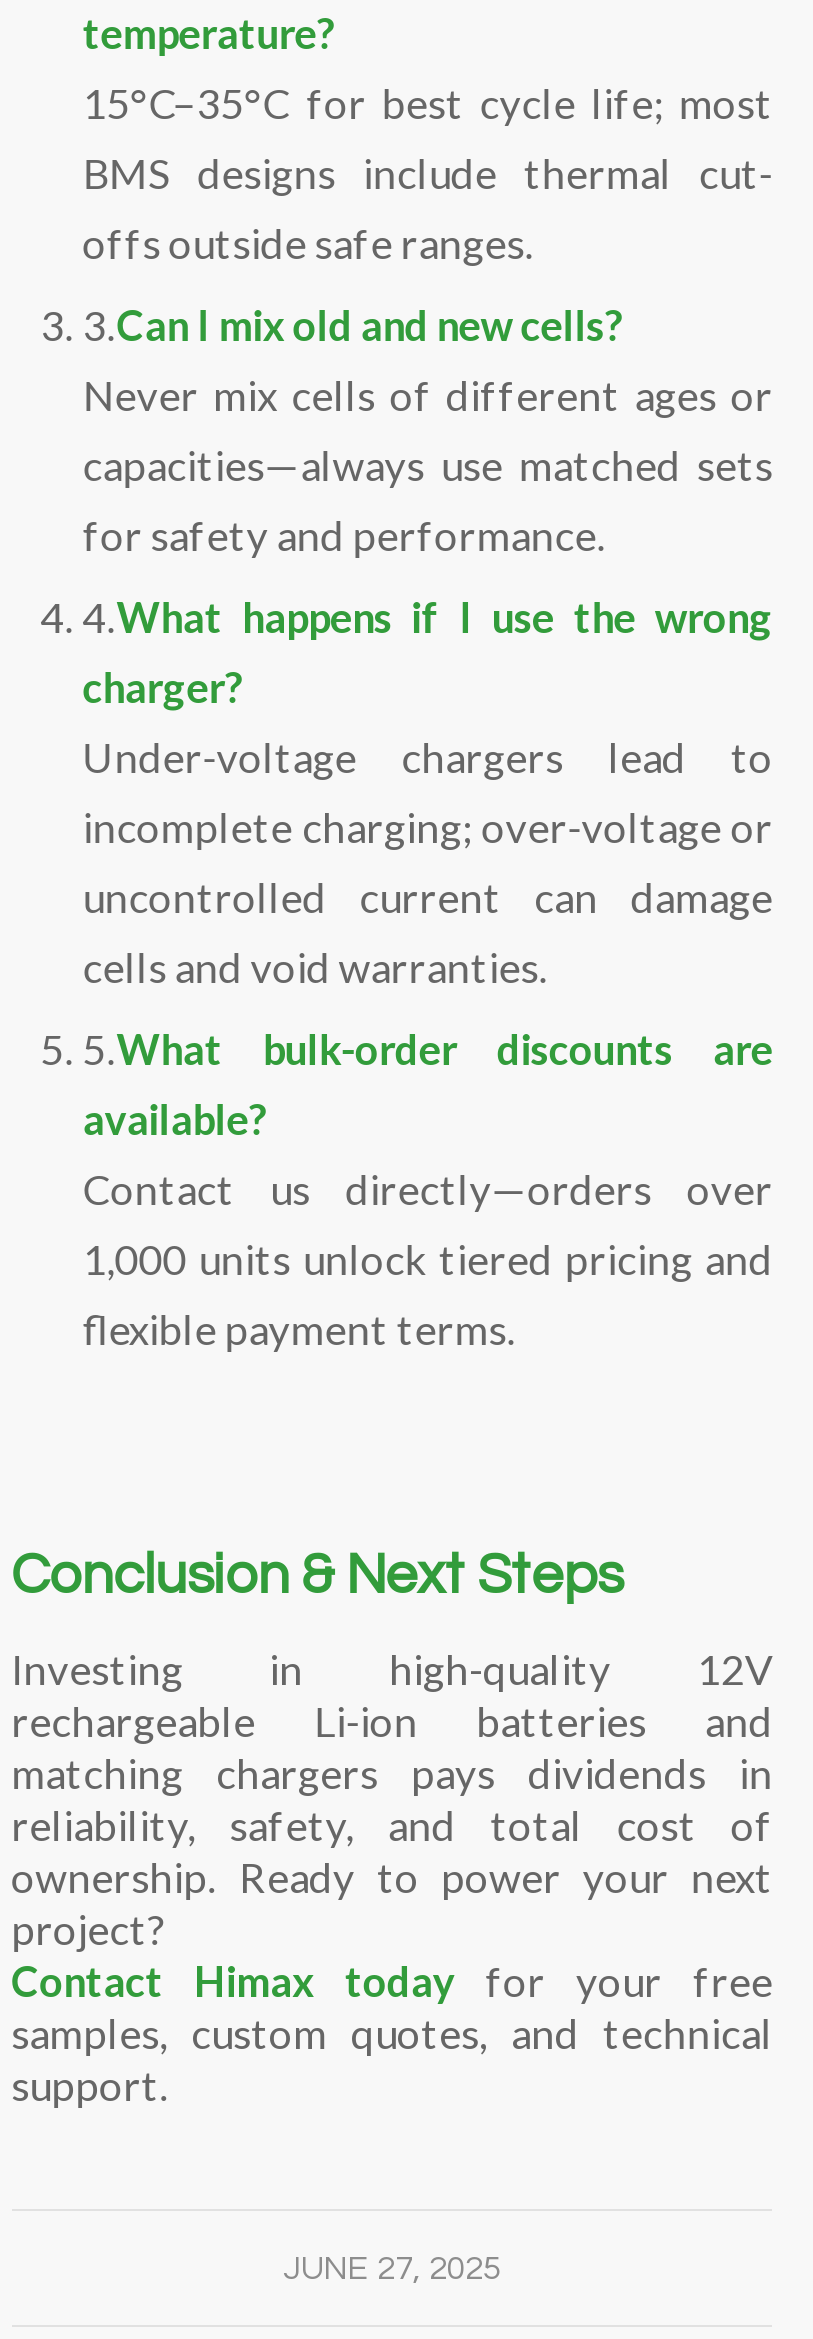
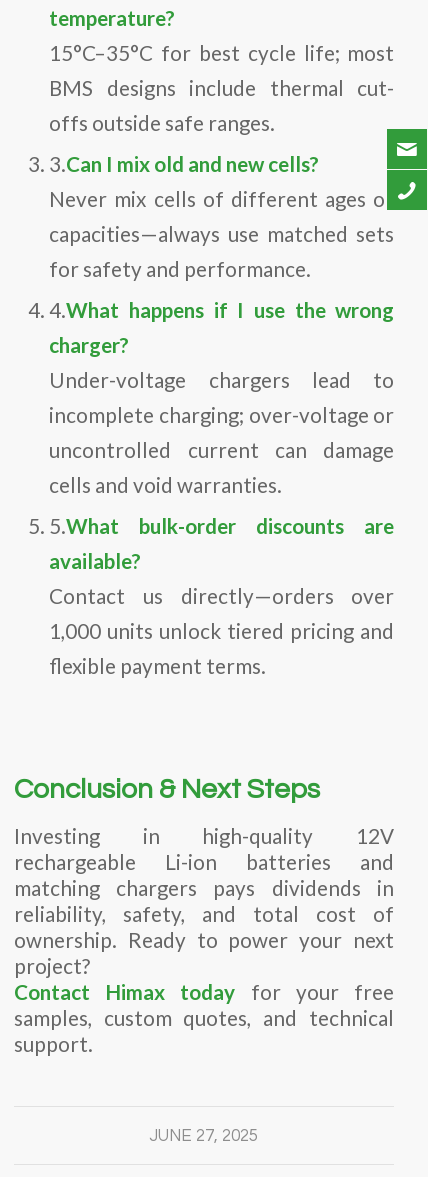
none -> [386,128,425,211] [image]

